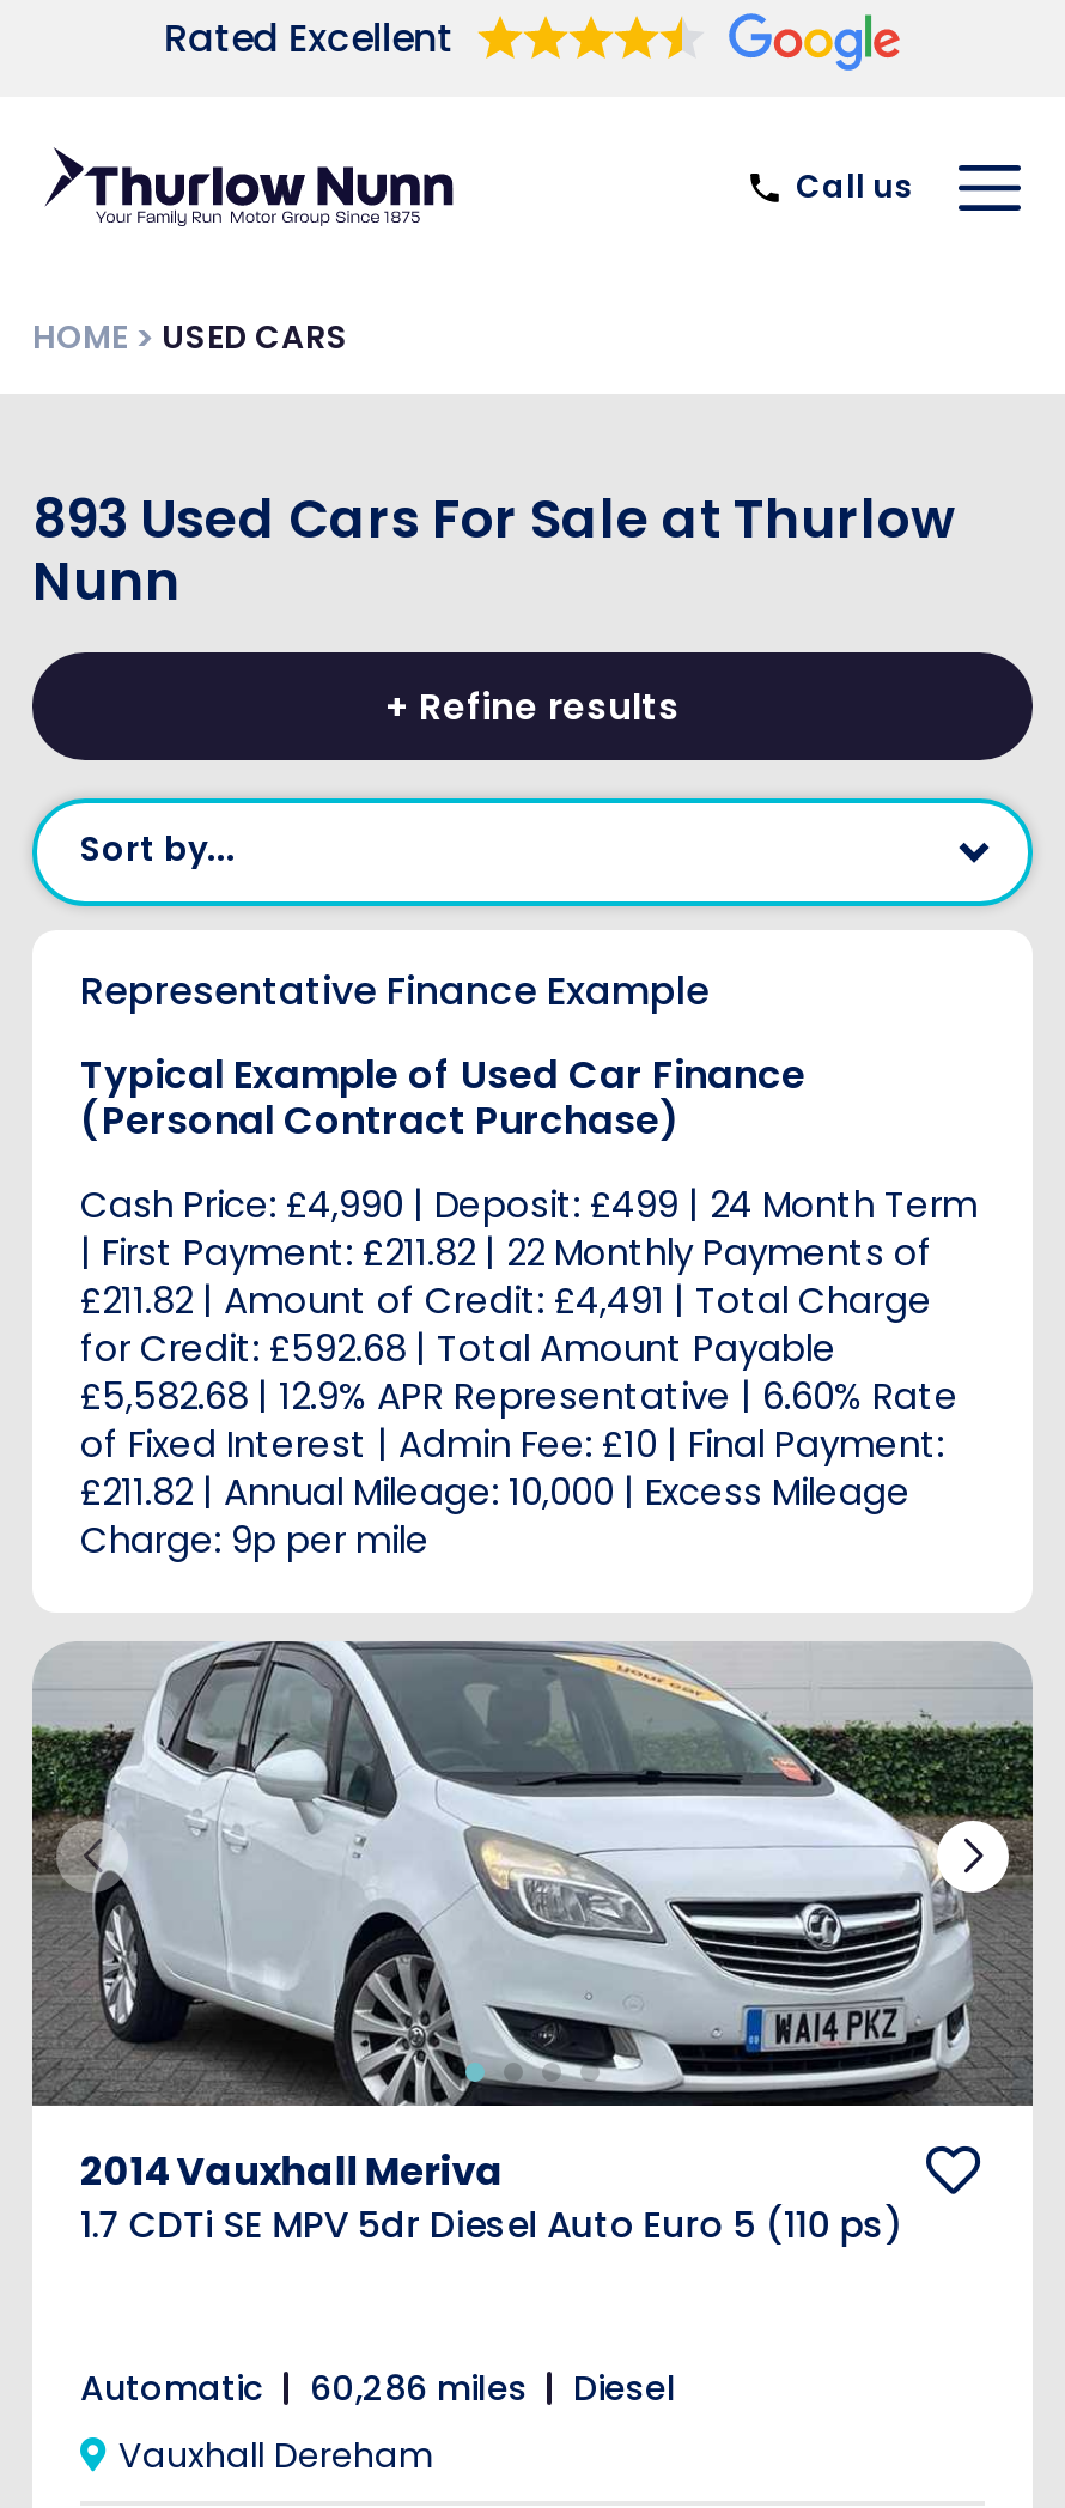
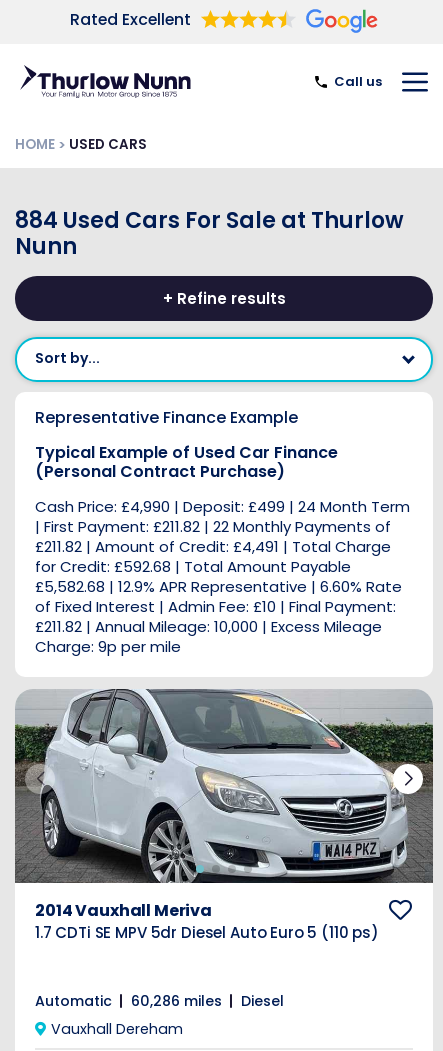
[32,482,956,557] 893 Used Cars For Sale at Thurlow -> [15,205,404,236] 884 Used Cars For Sale at Thurlow

